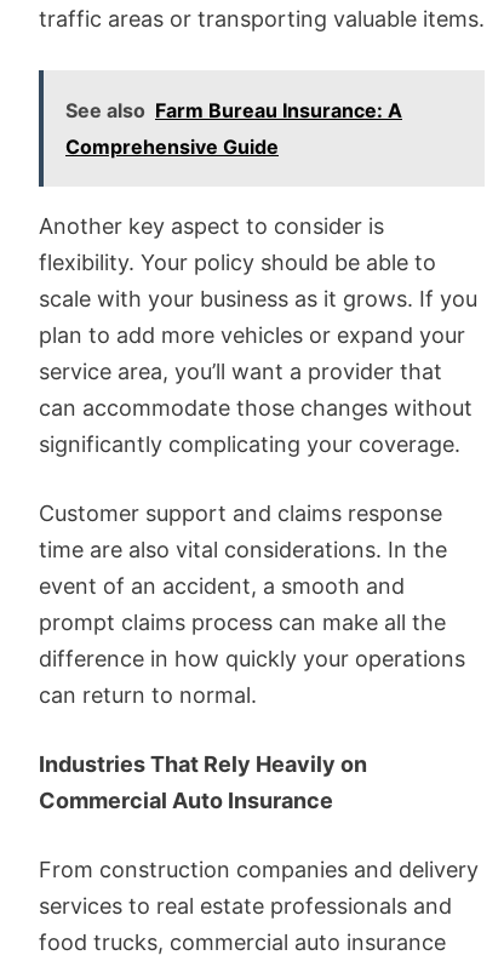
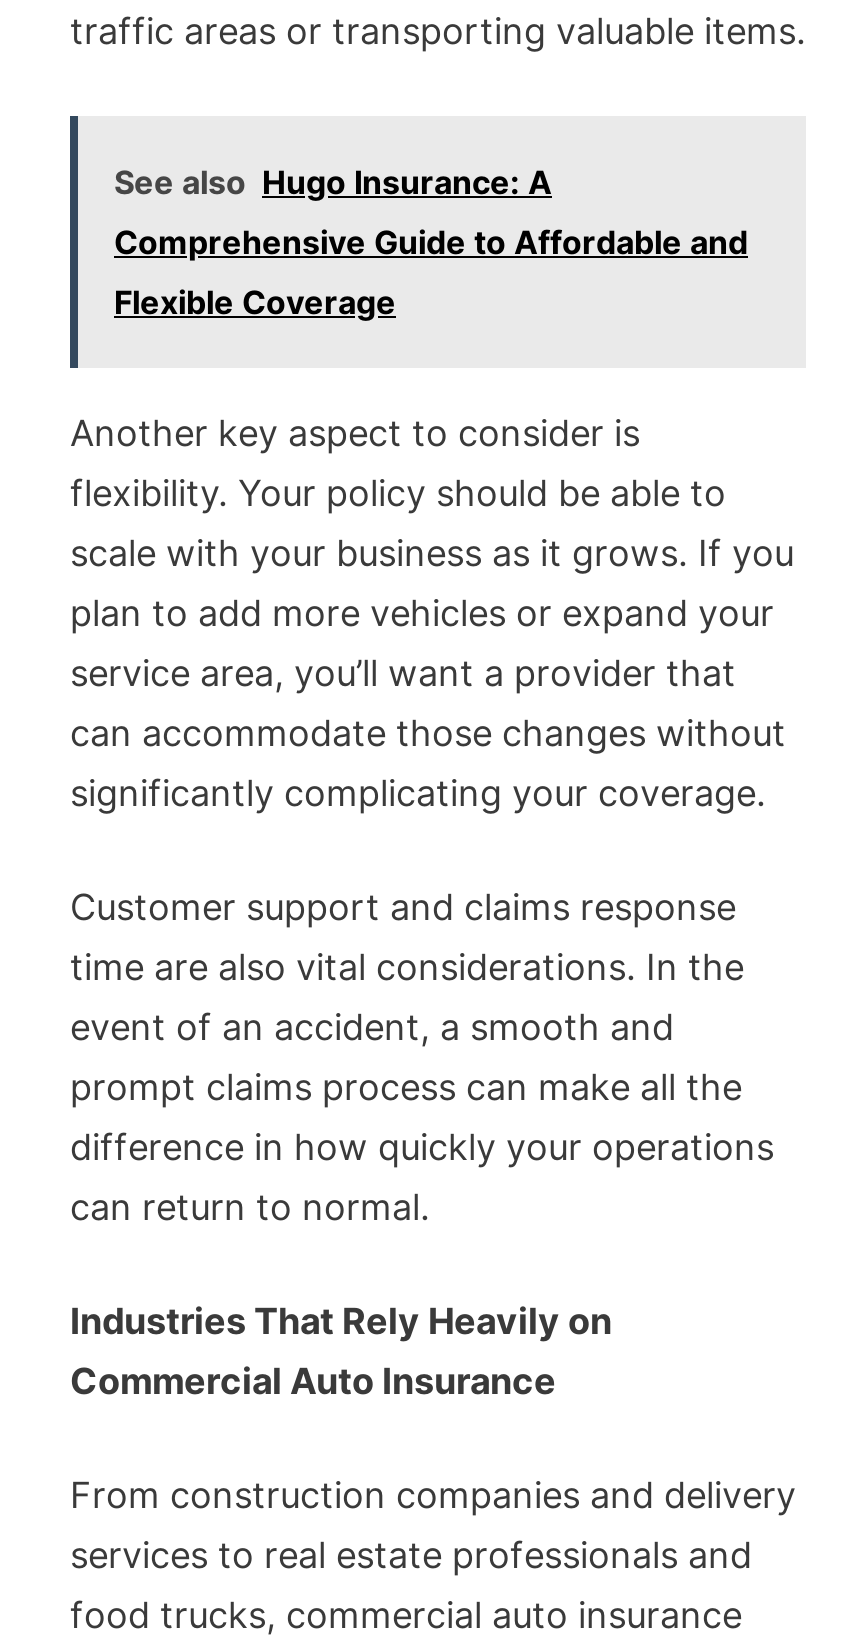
[65,98,402,158] See also Farm Bureau Insurance: A | Comprehensive Guide -> [114,161,748,321] See also Hugo Insurance: A | Comprehensive Guide to Affordable and | Flexible Coverage

